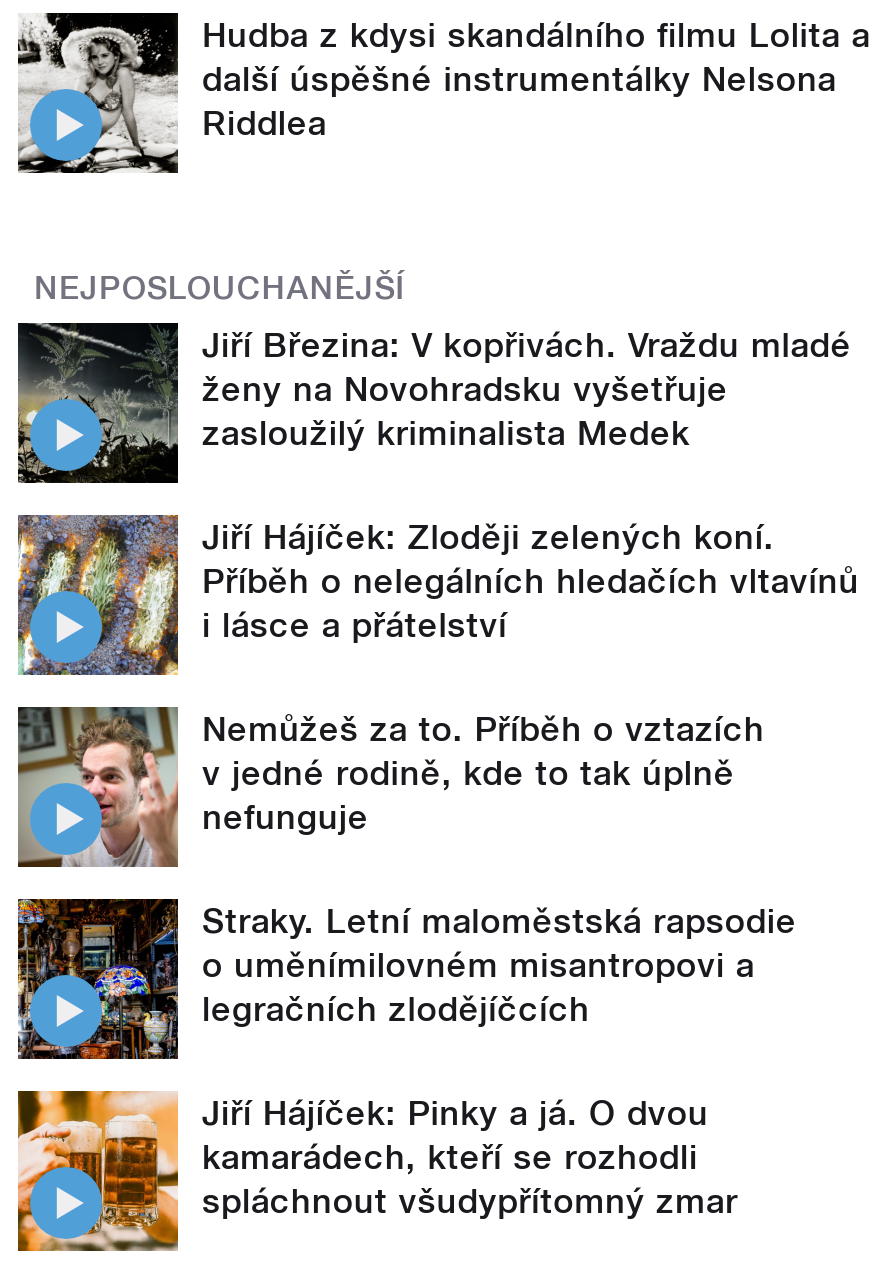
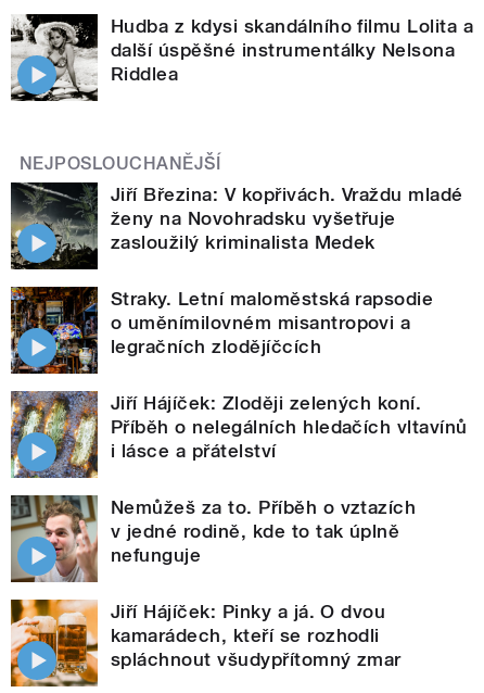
moved [14,511,859,836] -> [9,389,467,566]: [image] | Jiří Hájíček: Zloději zelených koní. | Příběh o nelegálních hledačích vltavínů | i lásce a přátelství | Nemůžeš za to. Příběh o vztazích | v jedné rodině, kde to tak úplně | nefunguje
moved [18,897,797,1059] -> [11,286,433,375]: [image] | Straky. Letní maloměstská rapsodie | o uměnímilovném misantropovi a | legračních zlodějíčcích

